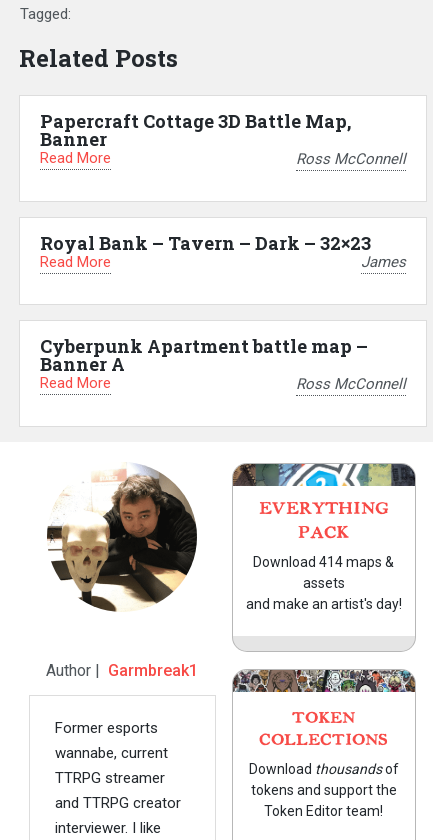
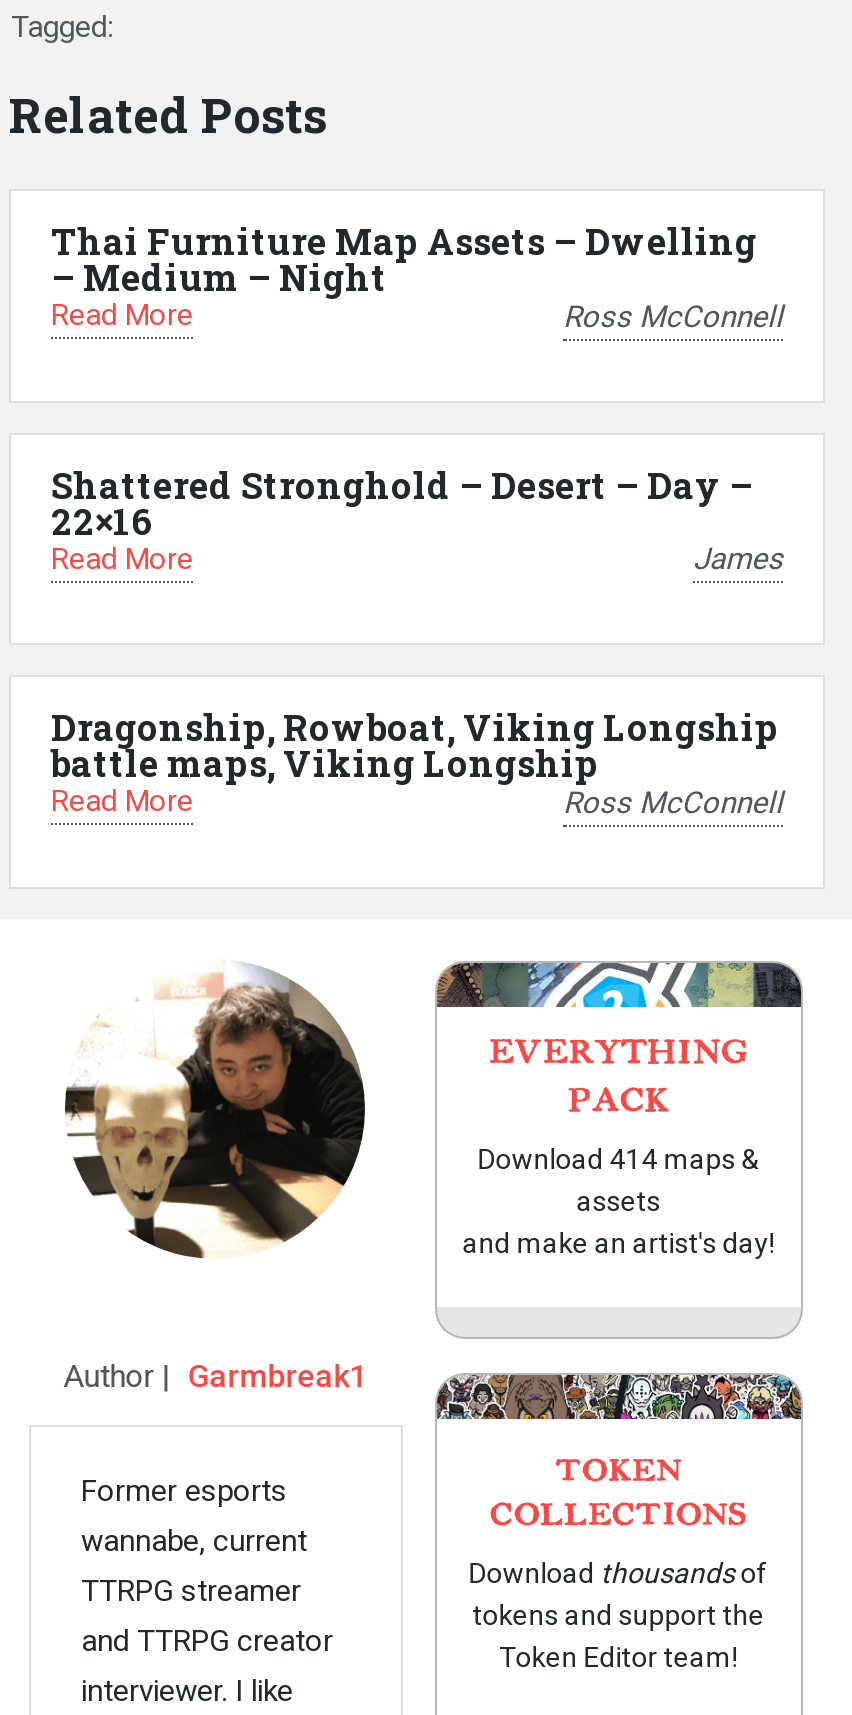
[40,109,351,151] Papercraft Cottage 3D Battle Map, | Banner -> [51,217,757,301] Thai Furniture Map Assets – Dwelling | – Medium – Night
[40,230,371,254] Royal Bank – Tavern – Dark – 32×23 -> [51,460,753,544] Shattered Stronghold – Desert – Day – | 22×16
[40,334,368,376] Cyberpunk Apartment battle map – | Banner A -> [51,703,779,787] Dragonship, Rowboat, Viking Longship | battle maps, Viking Longship

